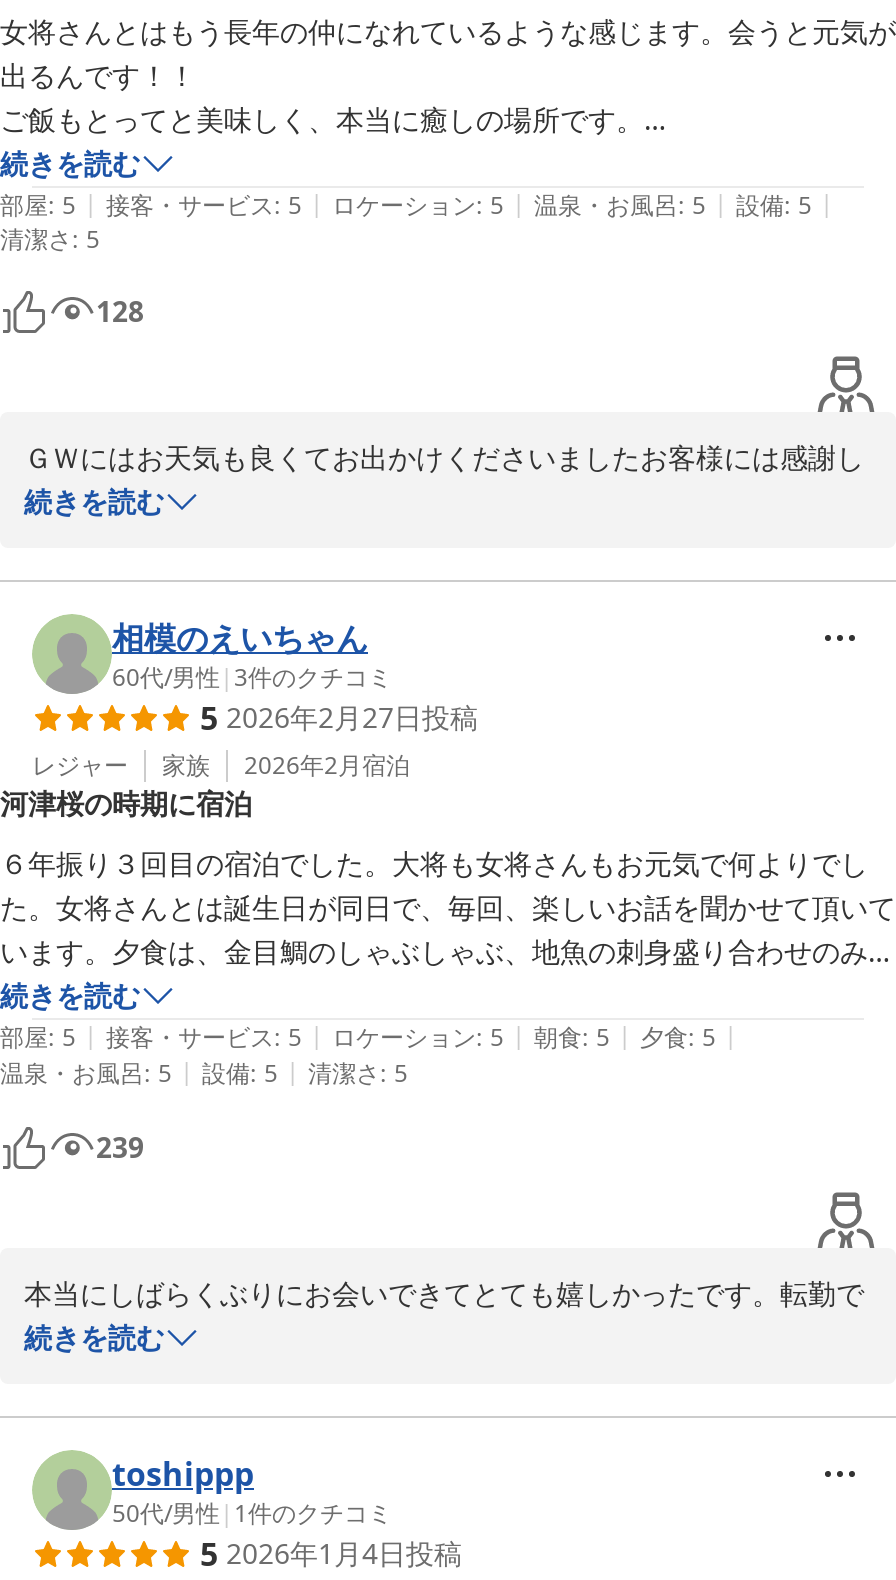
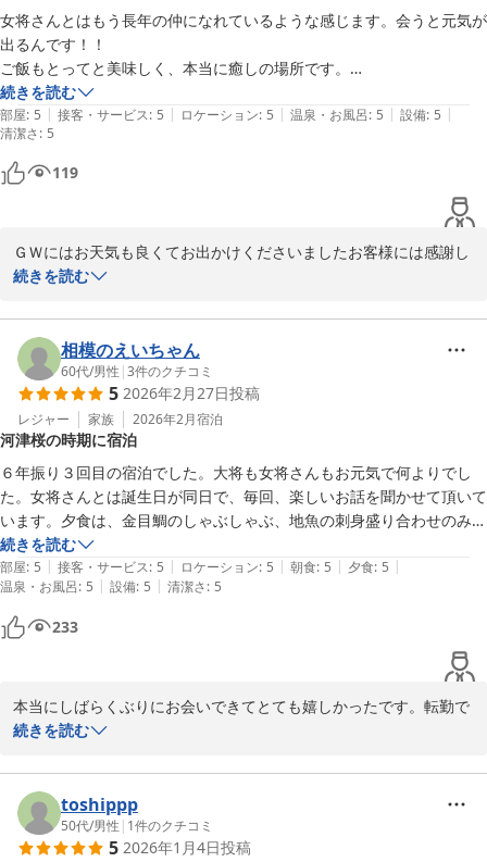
[96,292,144,330] 128 -> [52,162,78,183] 119
[96,1128,144,1166] 239 -> [52,616,78,637] 233

